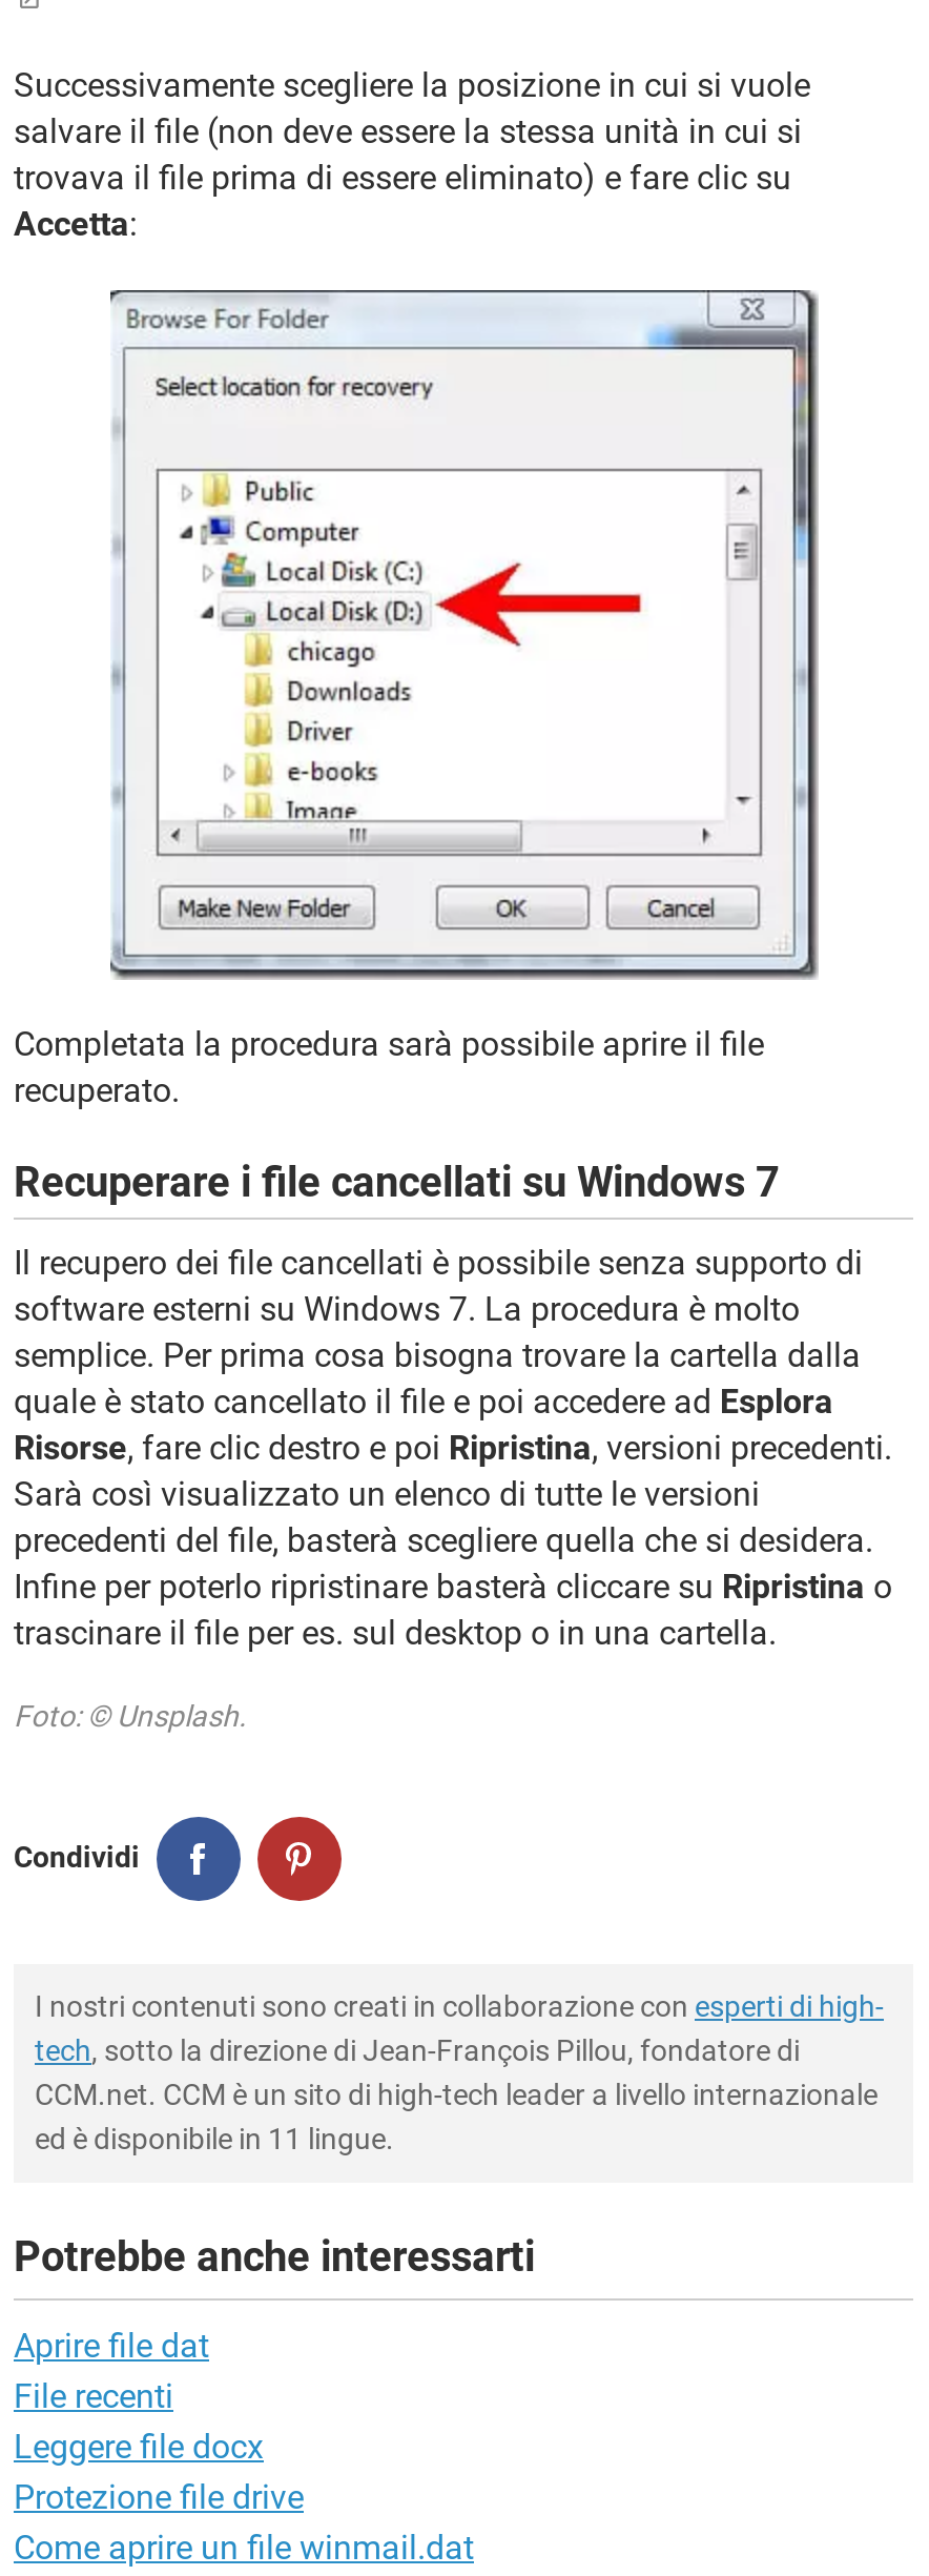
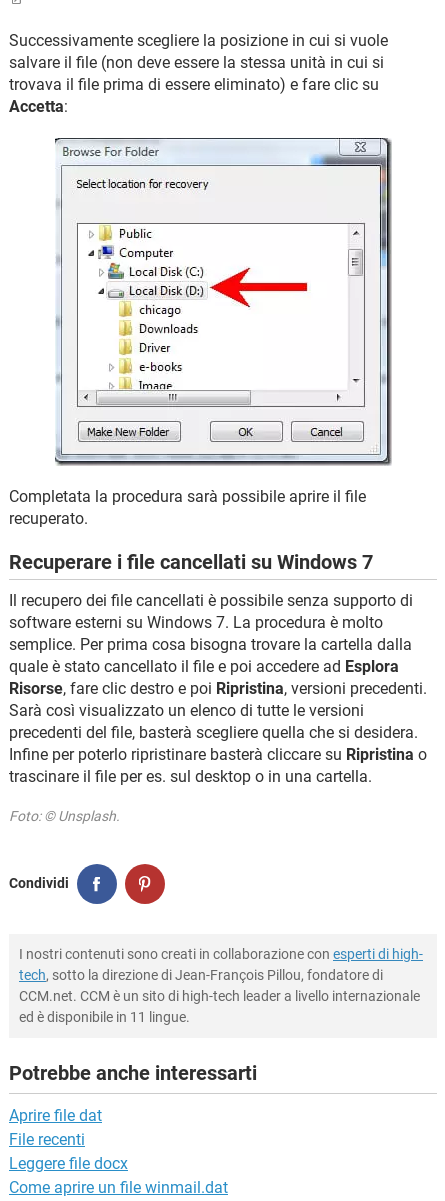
[14,2477,304,2517] Protezione file drive -> none

